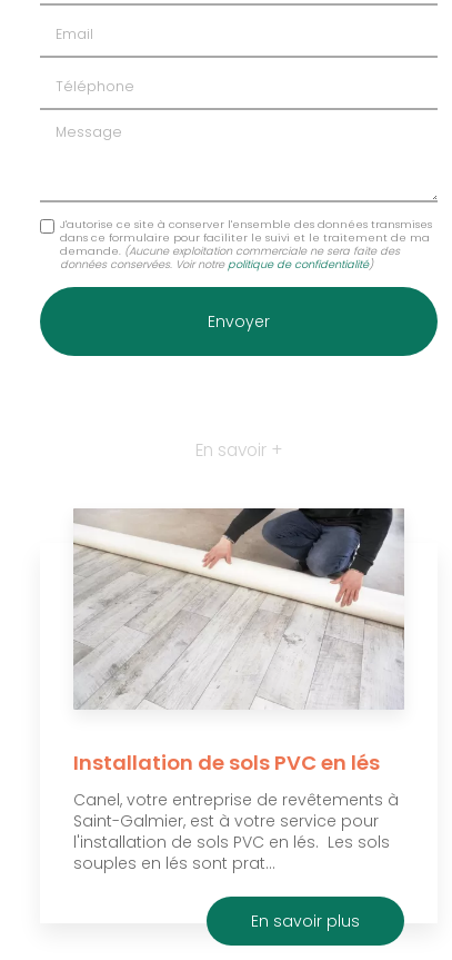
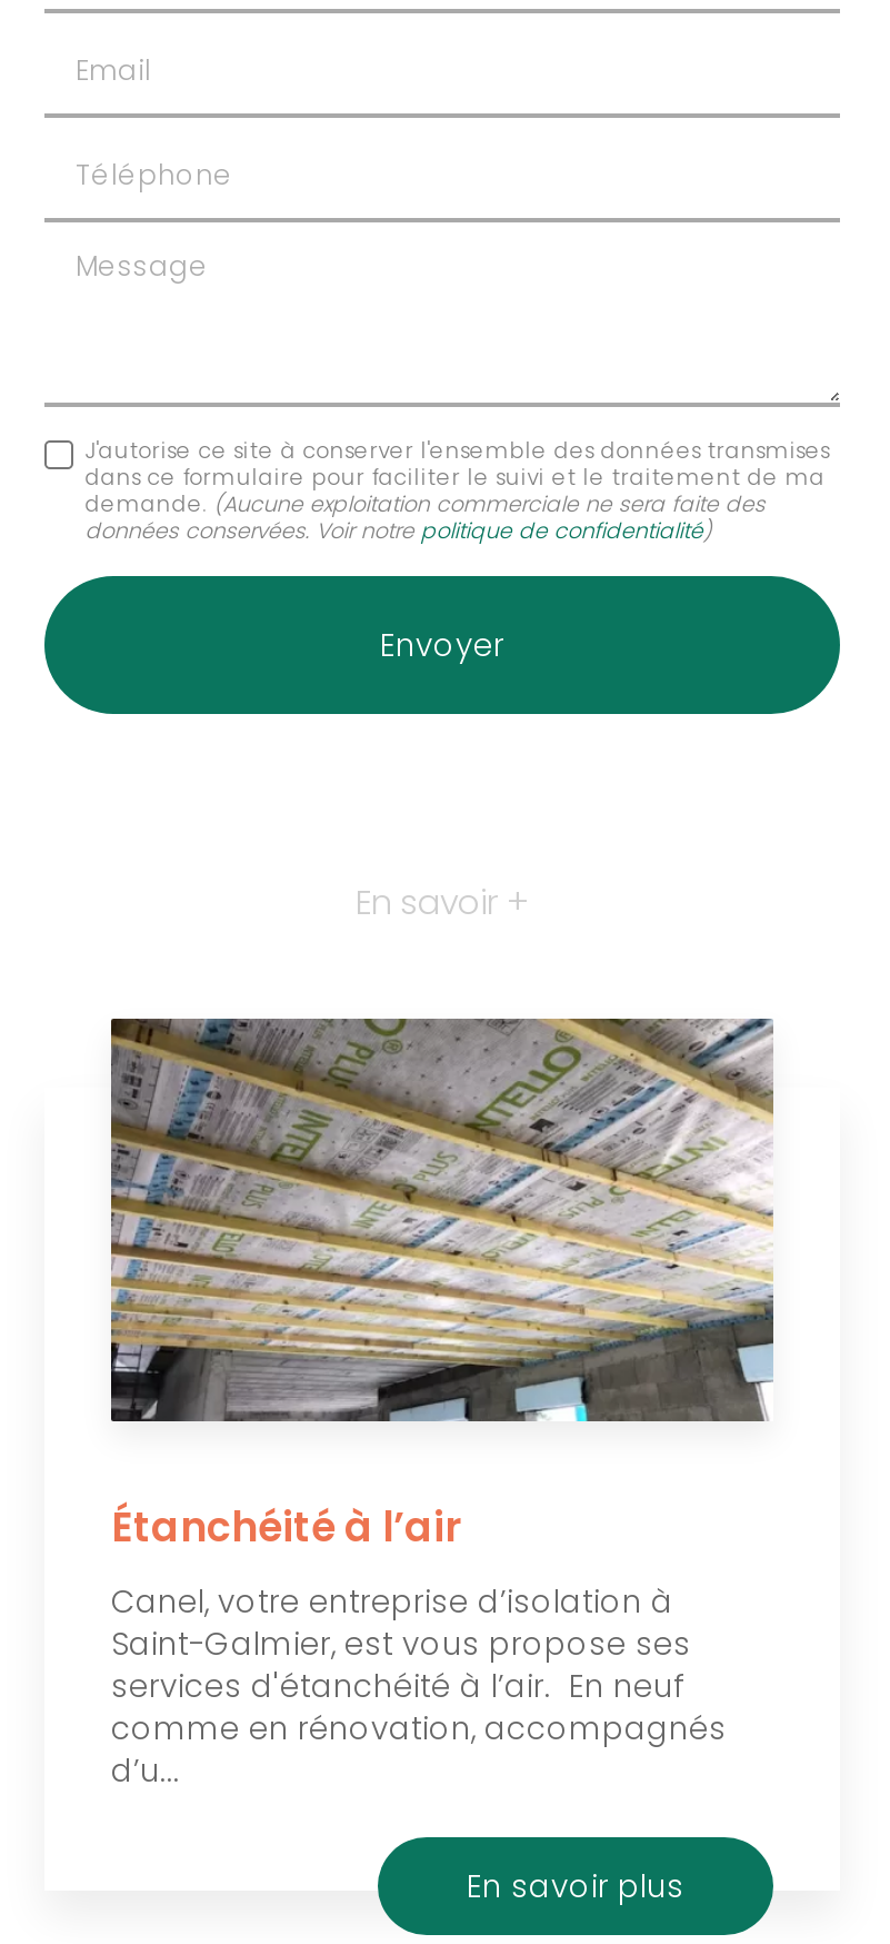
[73,507,404,875] [image] | Installation de sols PVC en lés | Canel, votre entreprise de revêtements à | Saint-Galmier, est à votre service pour | l'installation de sols PVC en lés. Les sols | souples en lés sont prat... -> [109,1016,773,1793] [image] | Étanchéité à l’air | Canel, votre entreprise d’isolation à | Saint-Galmier, est vous propose ses | services d'étanchéité à l’air. En neuf | comme en rénovation, accompagnés | d’u...

